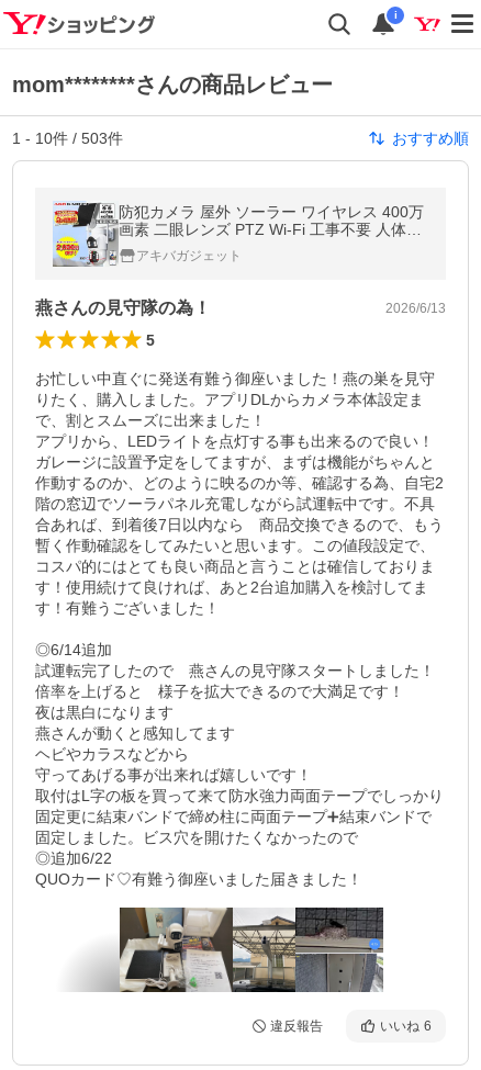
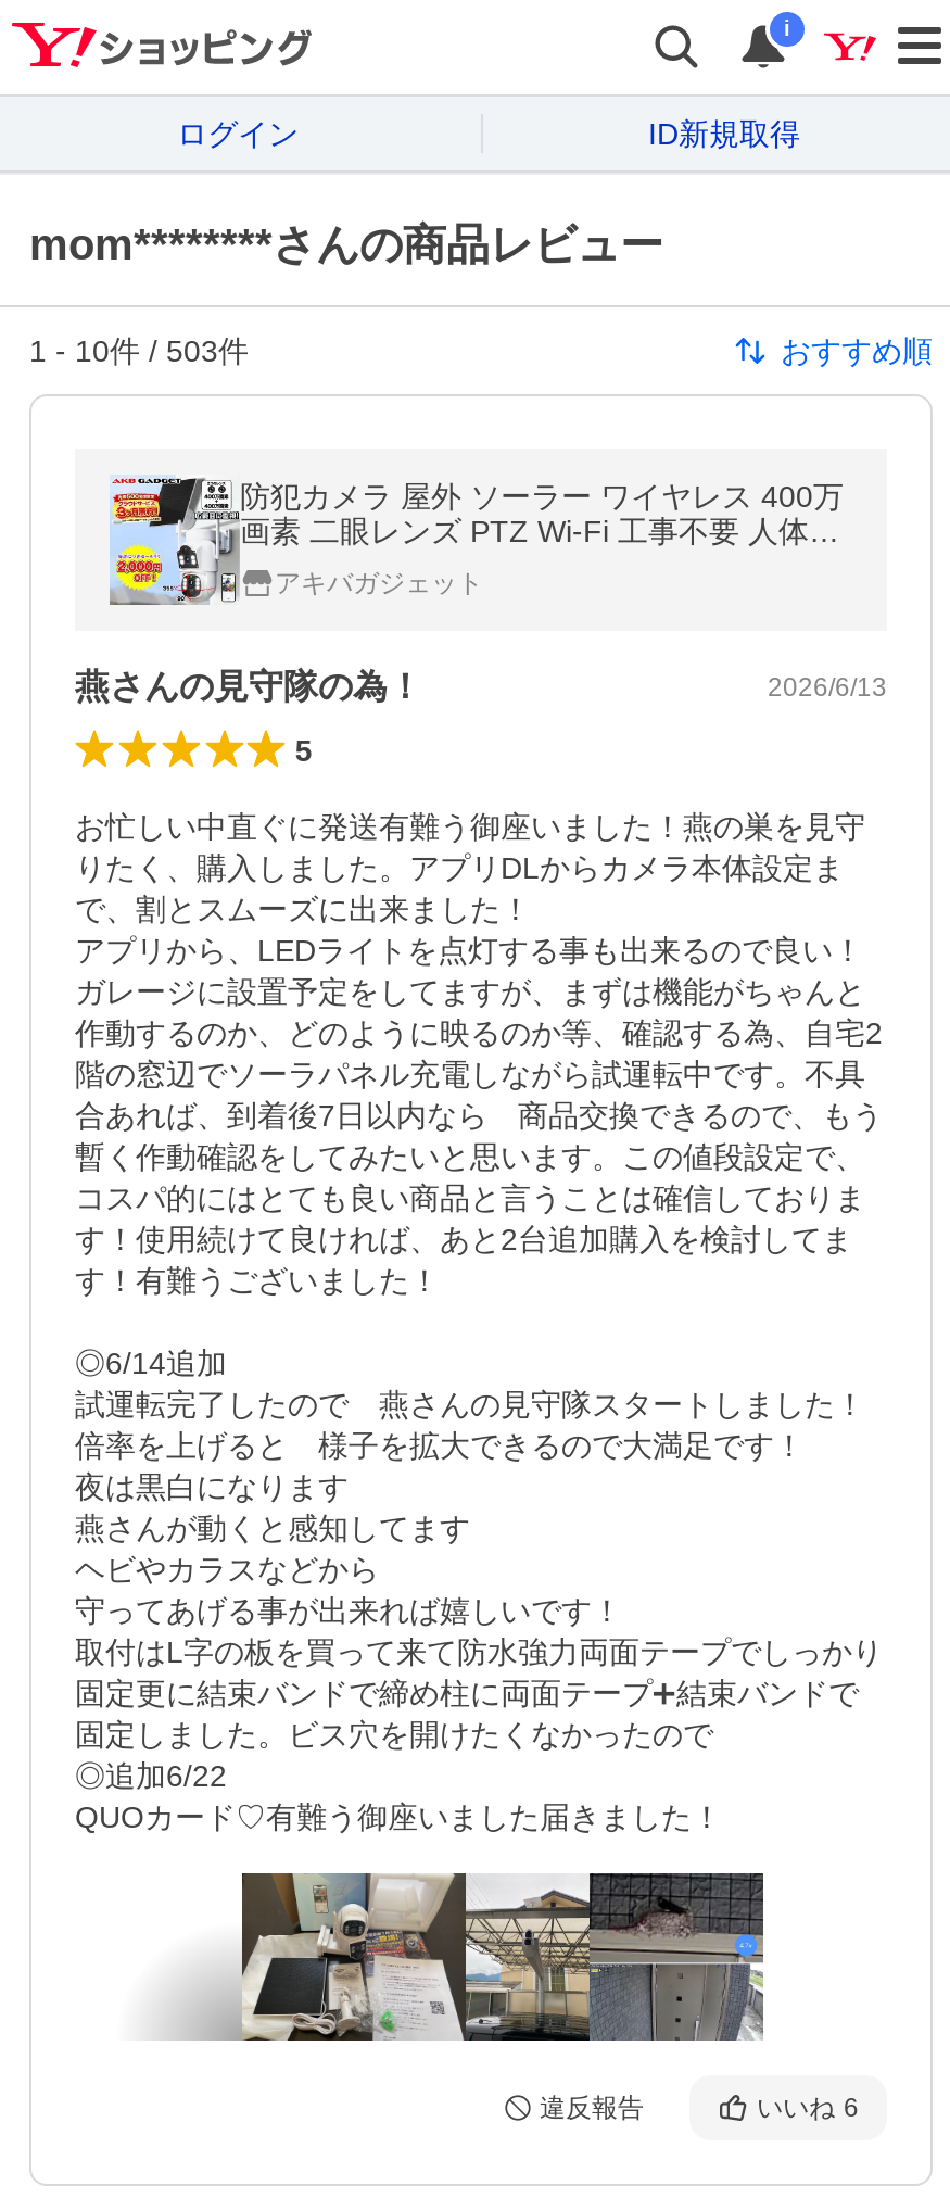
none -> [177,116,800,151] ログイン | ID新規取得

